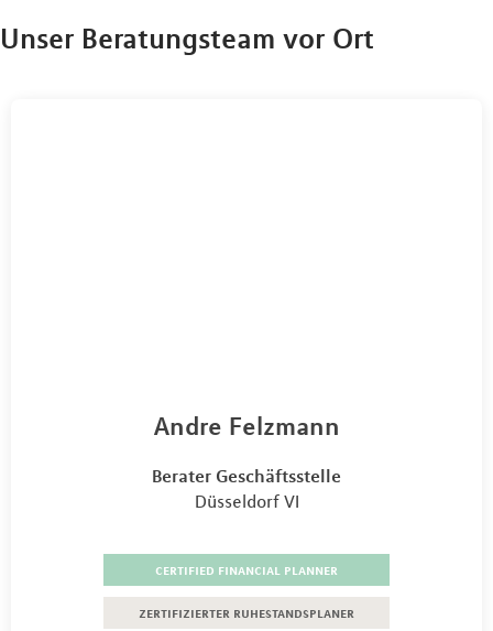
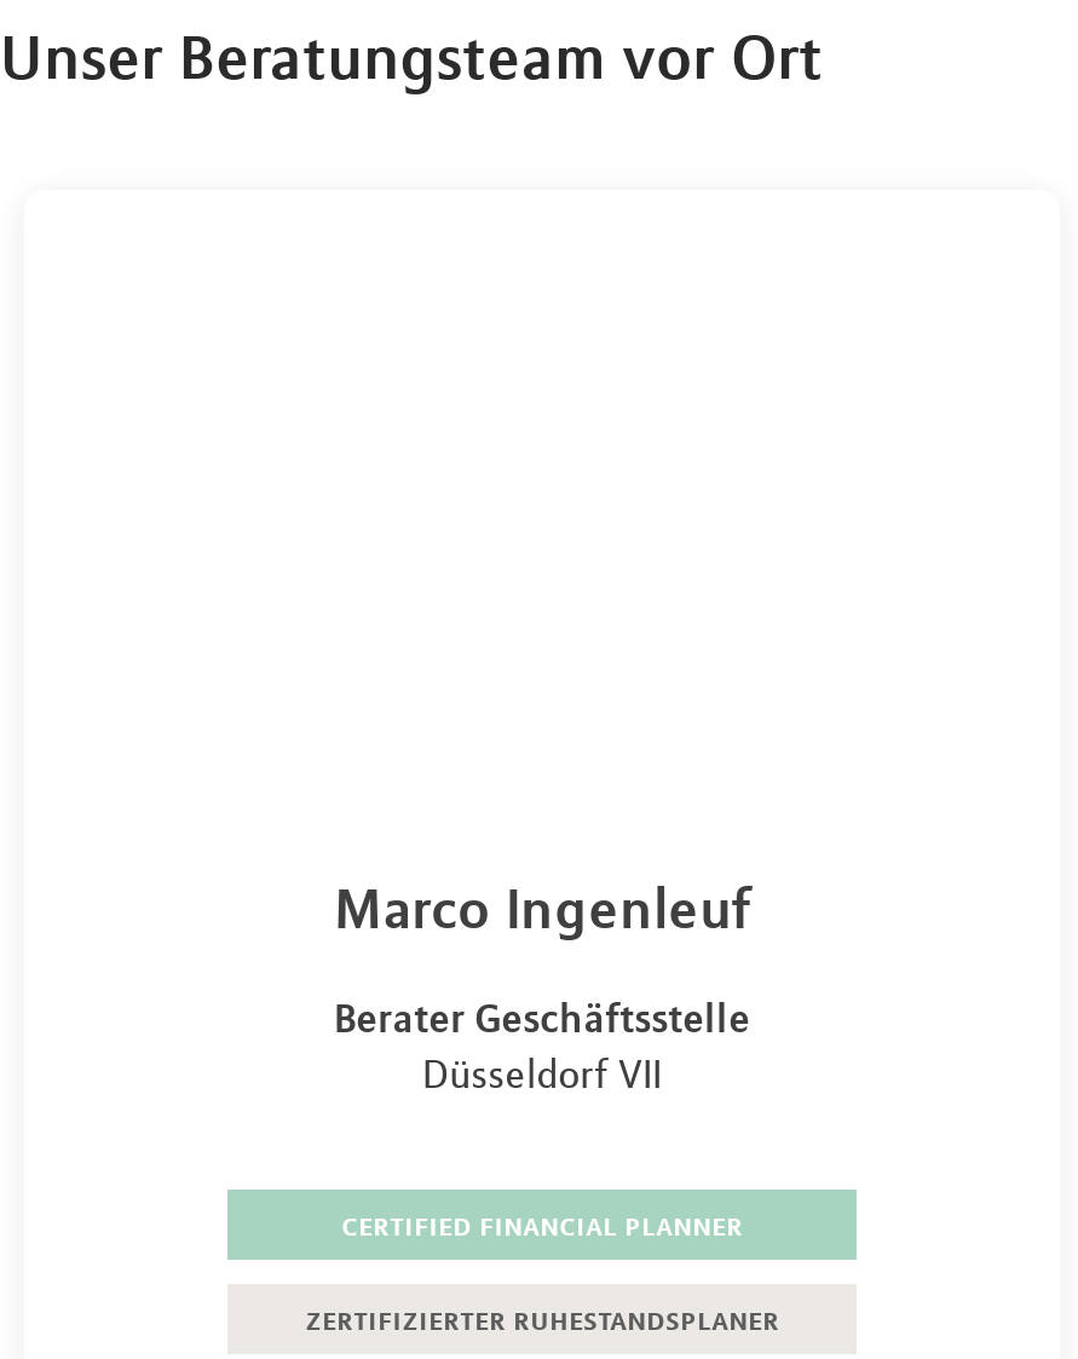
[154,411,339,442] Andre Felzmann -> [334,873,750,941] Marco Ingenleuf
[194,490,299,512] Düsseldorf VI -> [422,1047,662,1096] Düsseldorf VII

